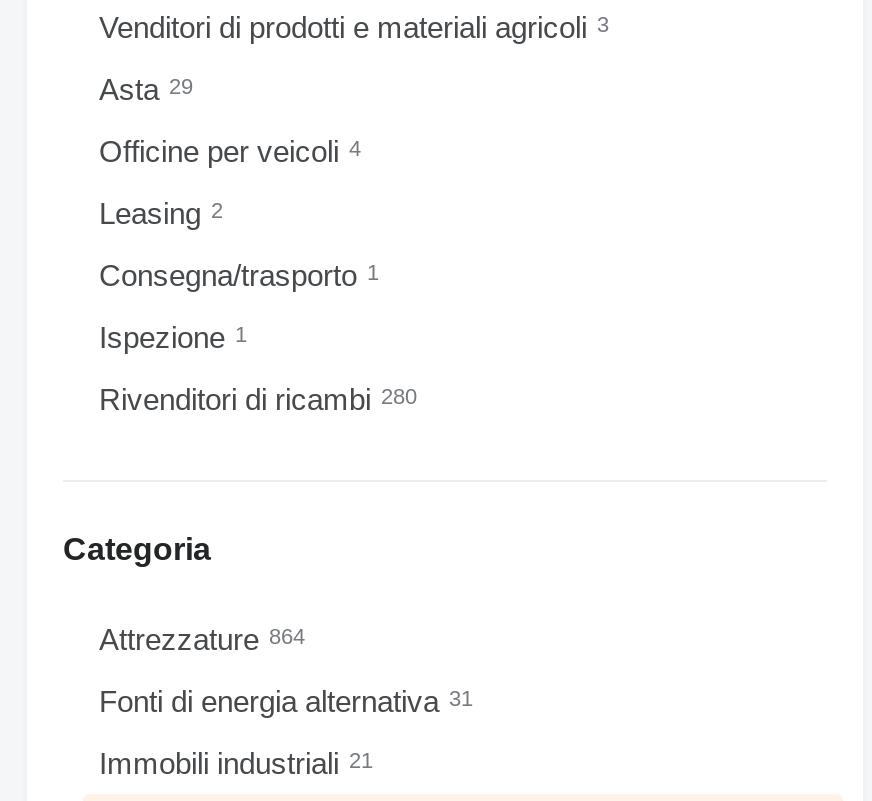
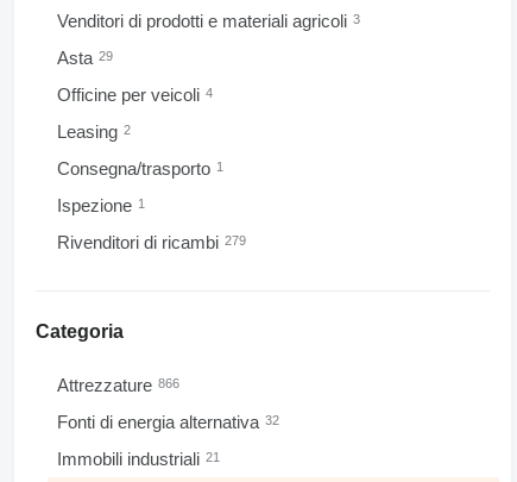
[99,382,417,416] Rivenditori di ricambi 280 -> [57,232,246,252] Rivenditori di ricambi 279
[99,622,305,656] Attrezzature 864 -> [57,375,179,395] Attrezzature 866
[99,684,473,718] Fonti di energia alternativa 31 -> [57,412,279,432] Fonti di energia alternativa 32

